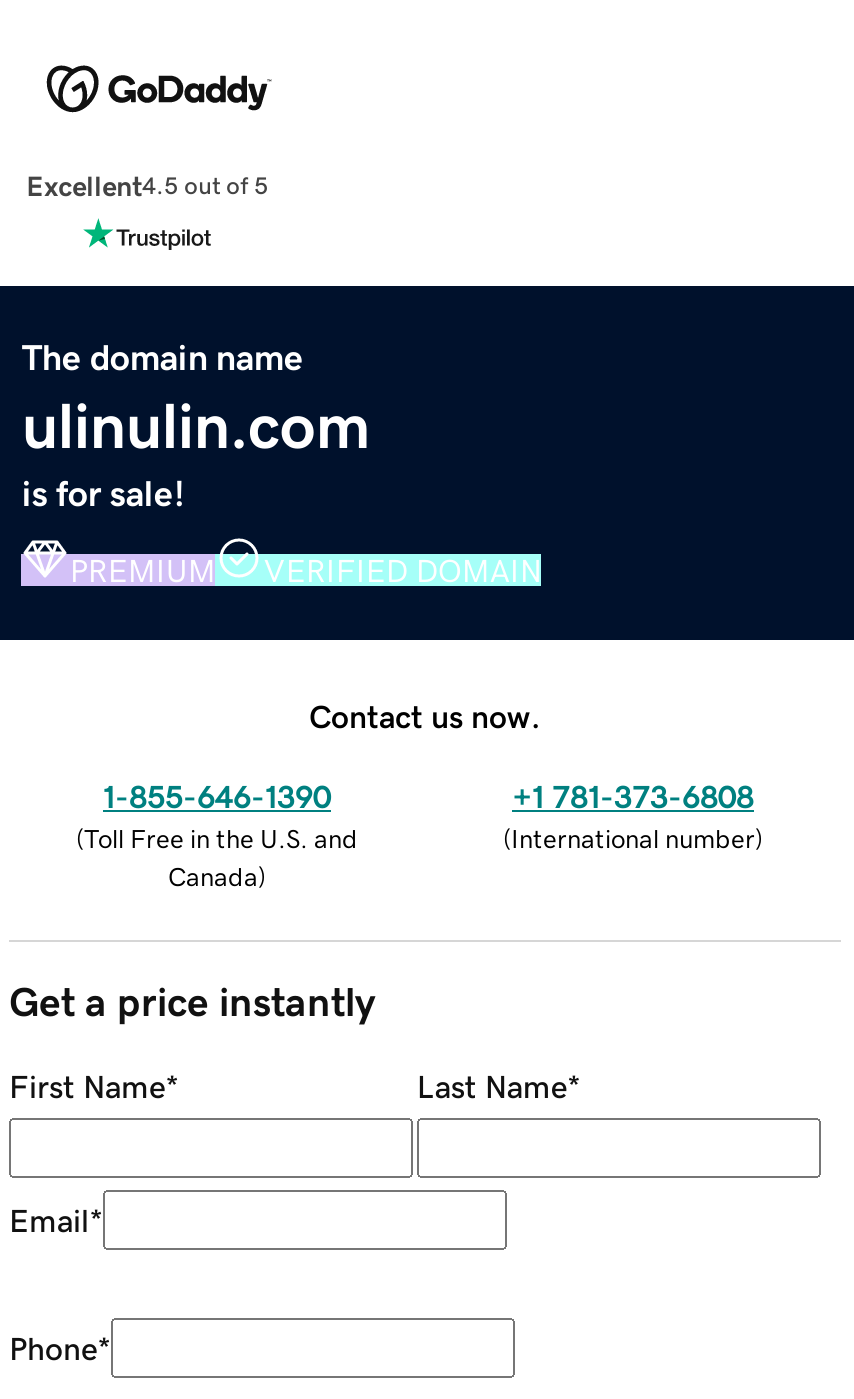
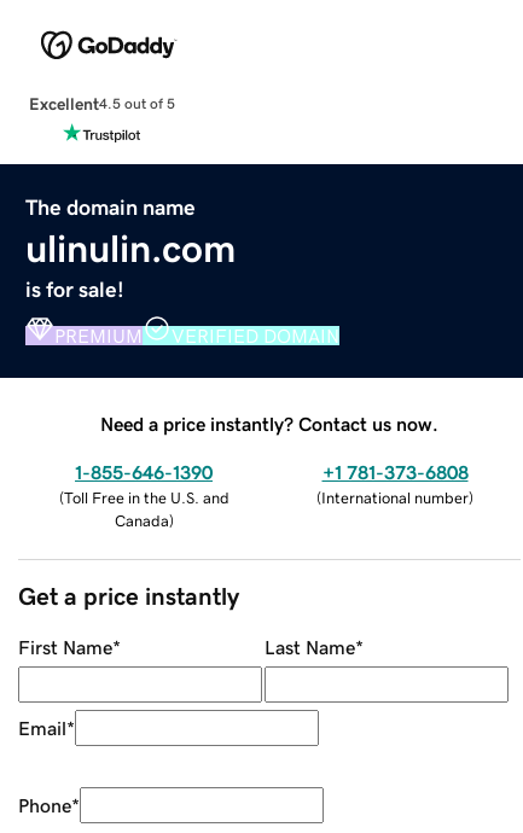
[309,699,541,731] Contact us now. -> [100,414,438,433] Need a price instantly? Contact us now.

